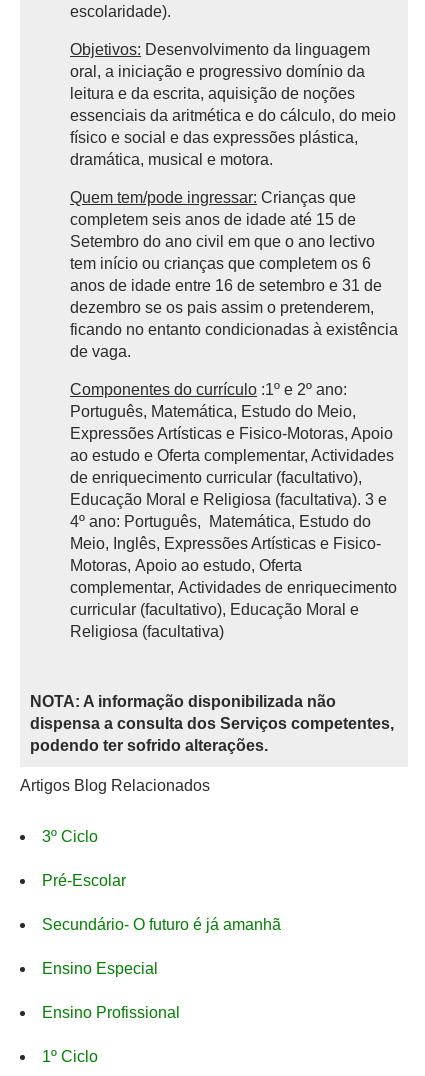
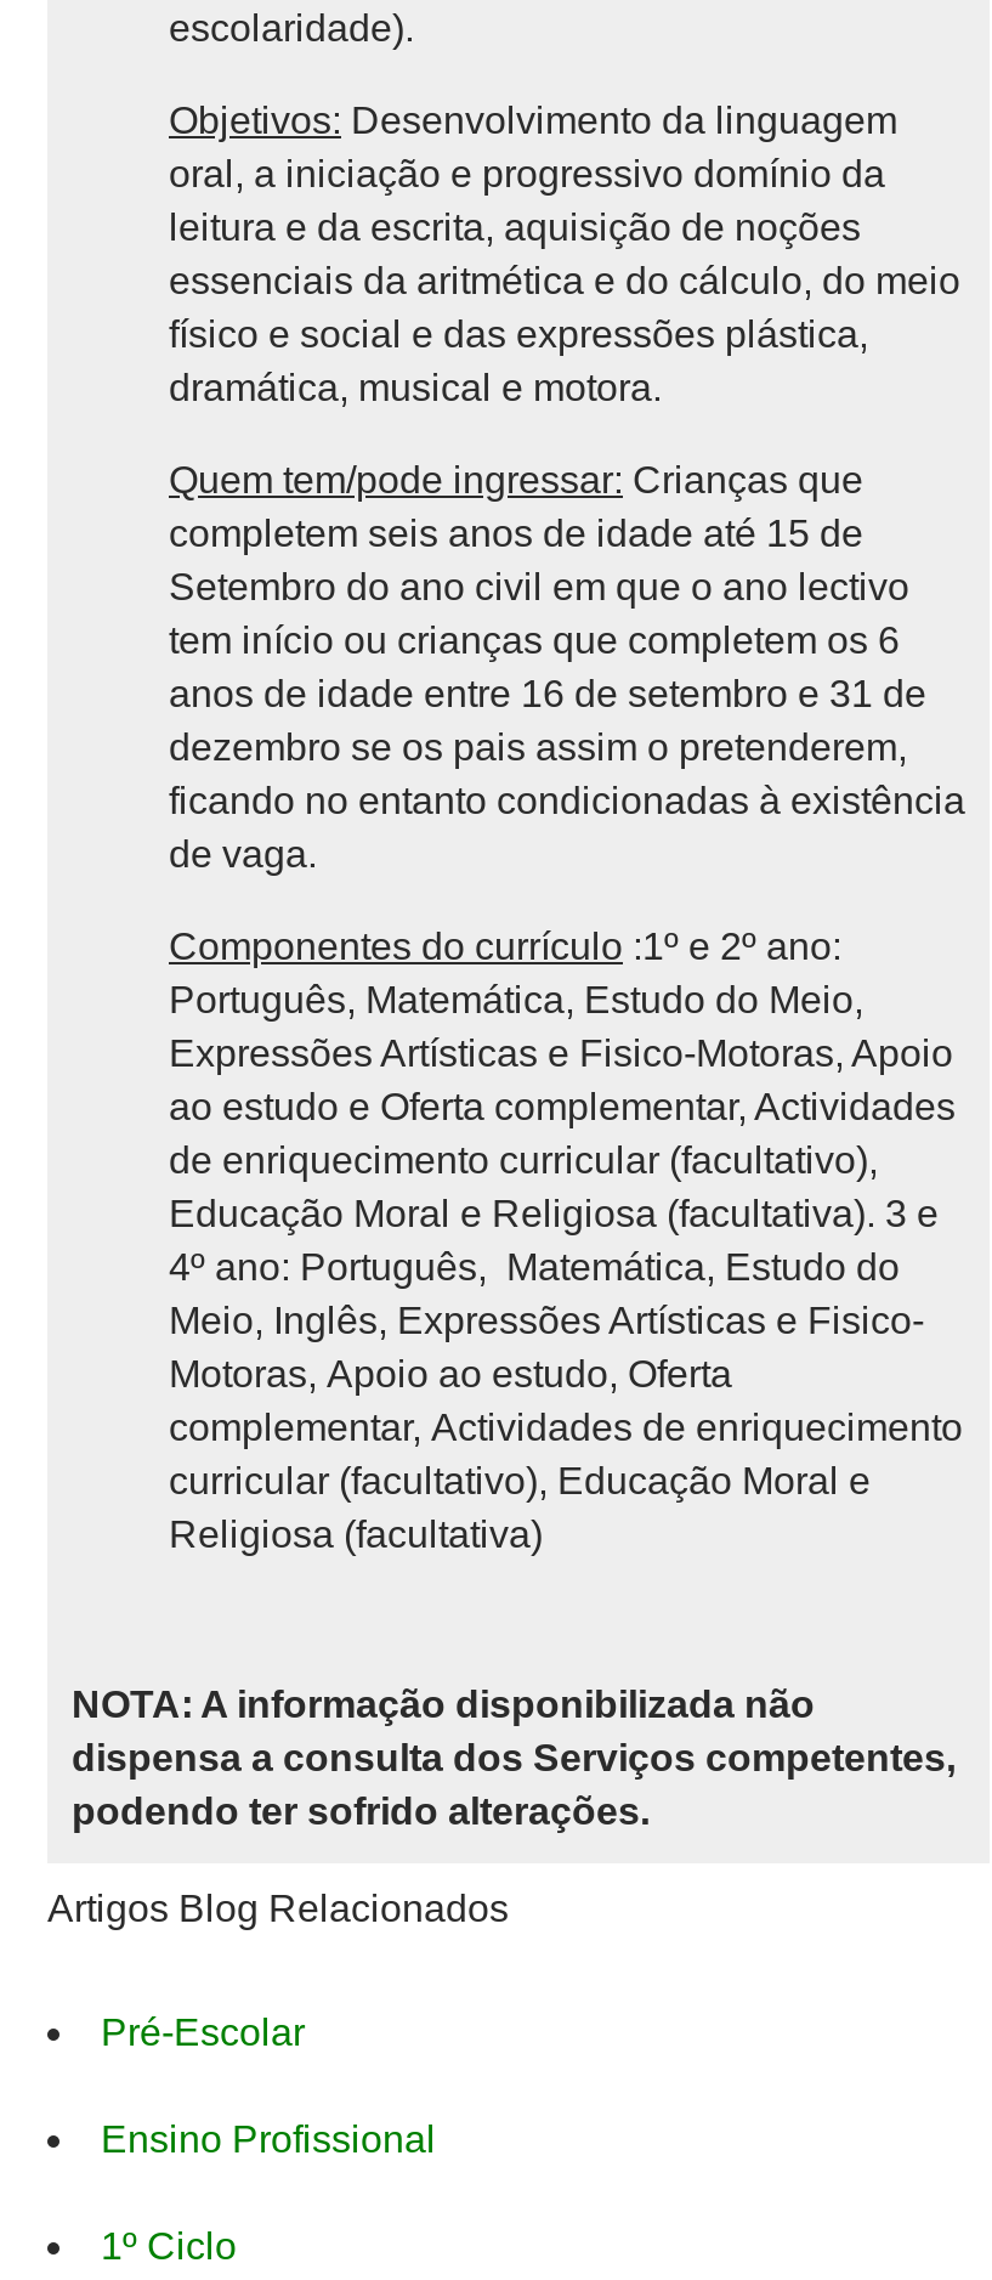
[42,828,98,845] 3º Ciclo -> none
[42,916,281,977] Secundário- O futuro é já amanhã | Ensino Especial -> none

